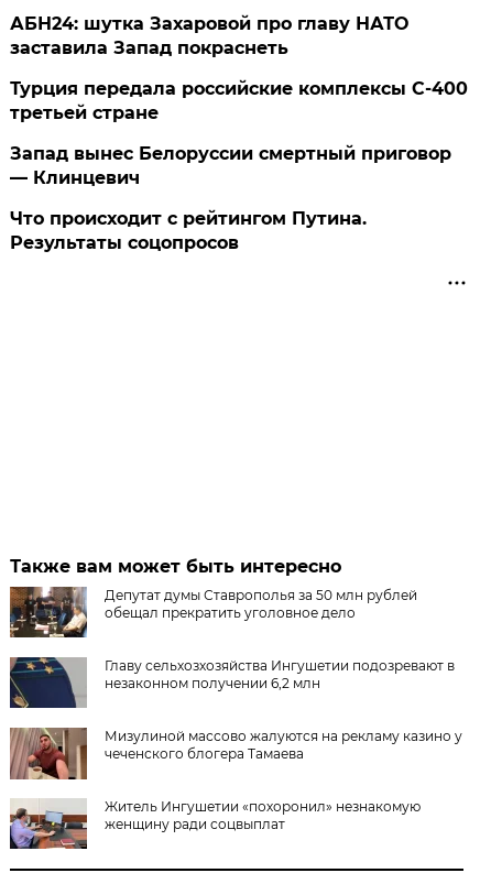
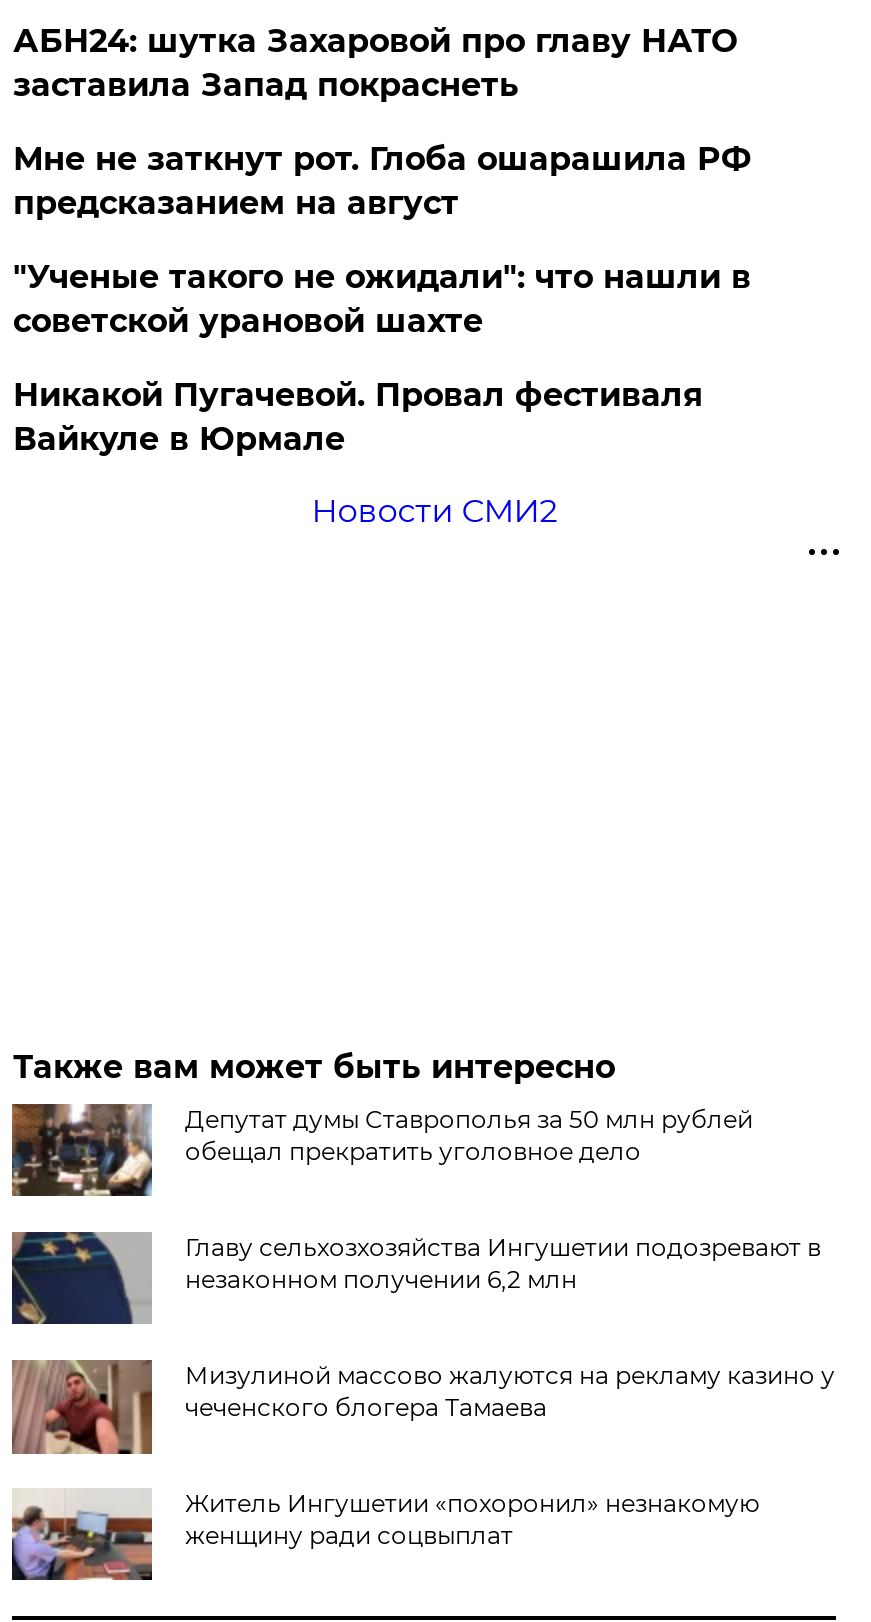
[10,78,468,253] Турция передала российские комплексы С-400 | третьей стране | Запад вынес Белоруссии смертный приговор | — Клинцевич | Что происходит с рейтингом Путина. | Результаты соцопросов -> [13,140,751,530] Мне не заткнут рот. Глоба ошарашила РФ | предсказанием на август | "Ученые такого не ожидали": что нашли в | советской урановой шахте | Никакой Пугачевой. Провал фестиваля | Вайкуле в Юрмале | Новости СМИ2

